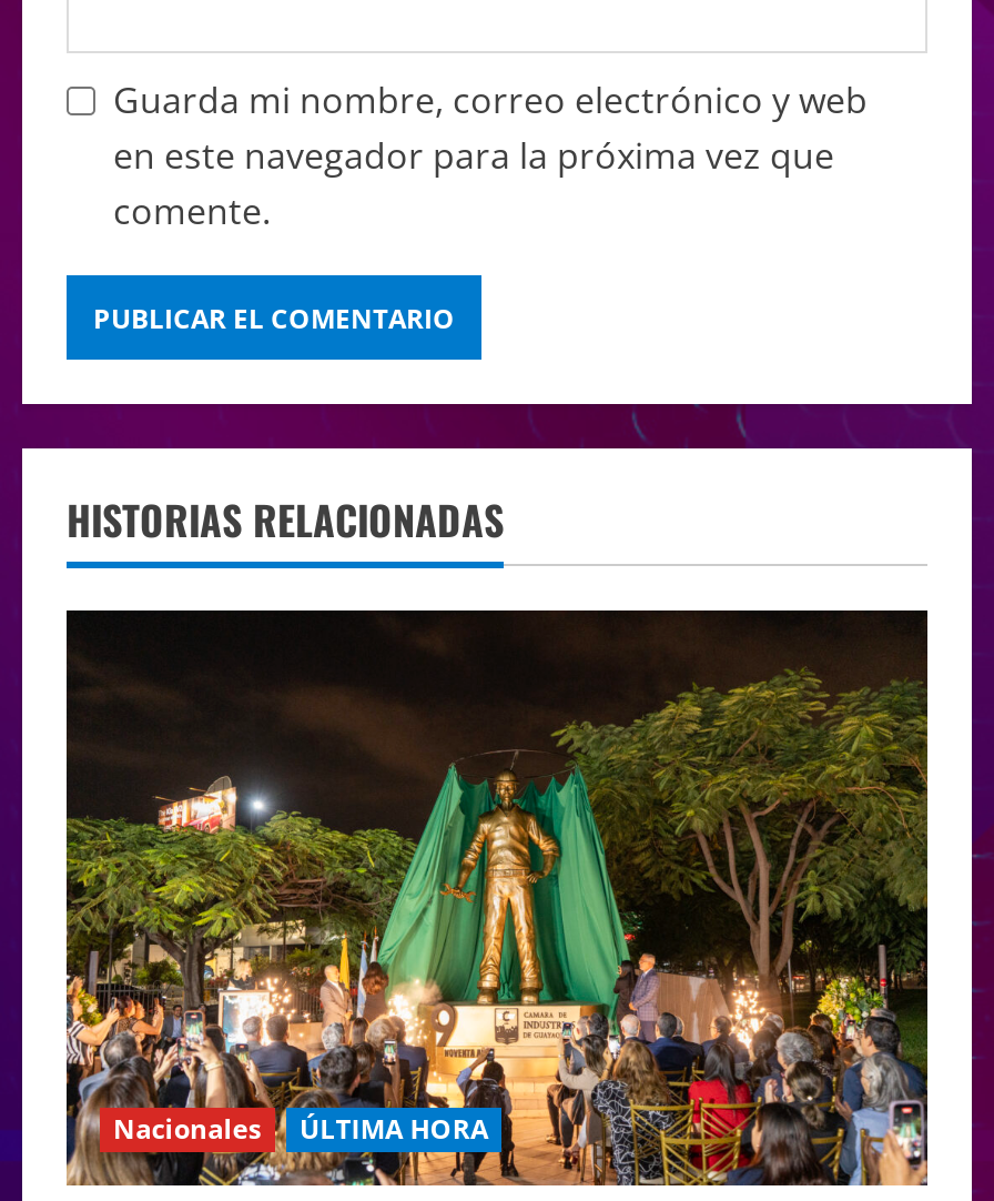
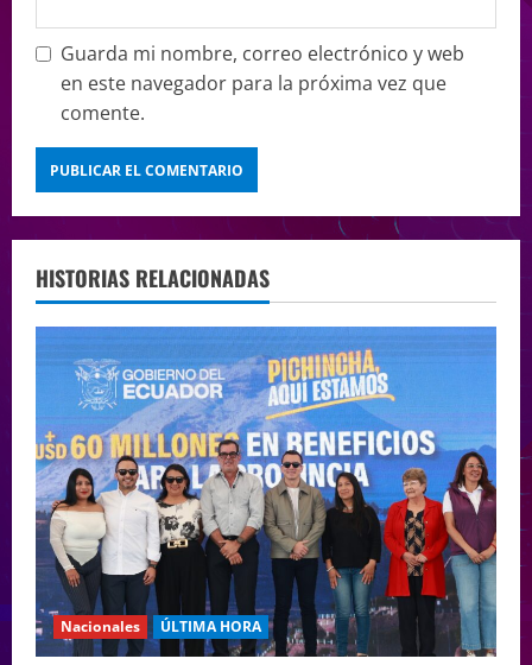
[64,608,930,1188] [image] -> [34,325,498,658] [image]

